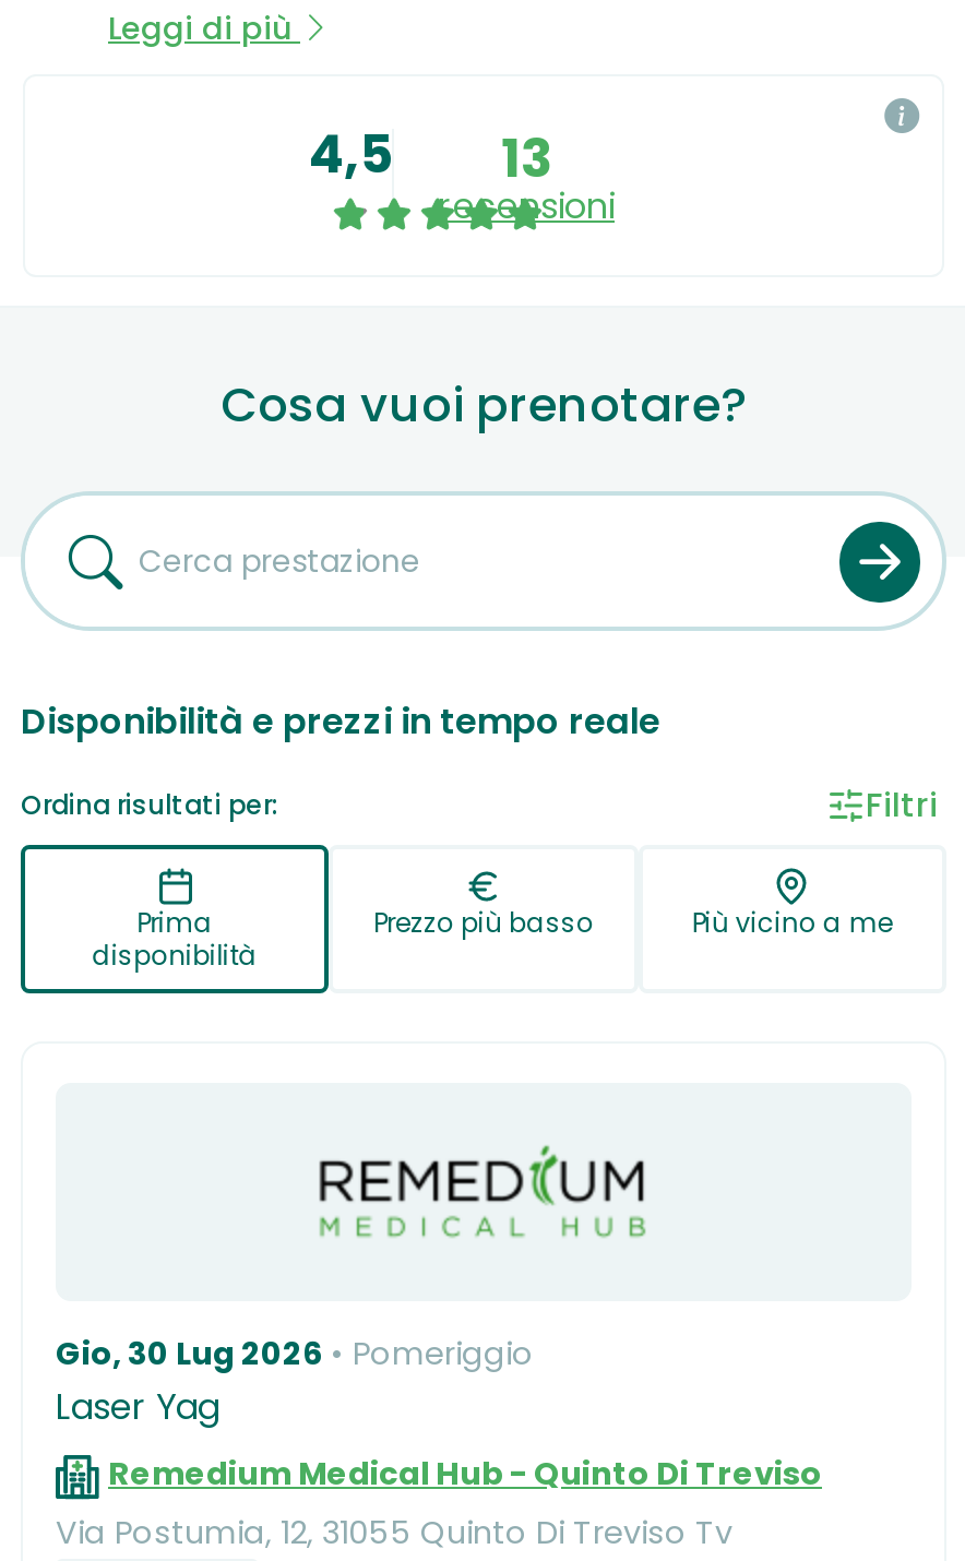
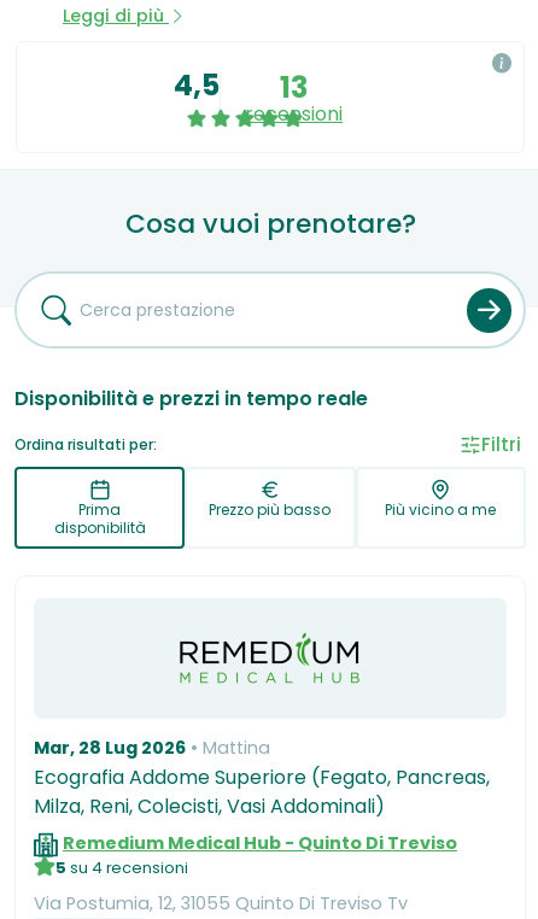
[56,1331,534,1432] Gio, 30 Lug 2026 | Pomeriggio | Laser Yag -> [34,735,490,820] Mar, 28 Lug 2026 | Mattina | Ecografia Addome Superiore (Fegato, Pancreas, | Milza, Reni, Colecisti, Vasi Addominali)
none -> [55,857,188,879] 5 su 4 recensioni

